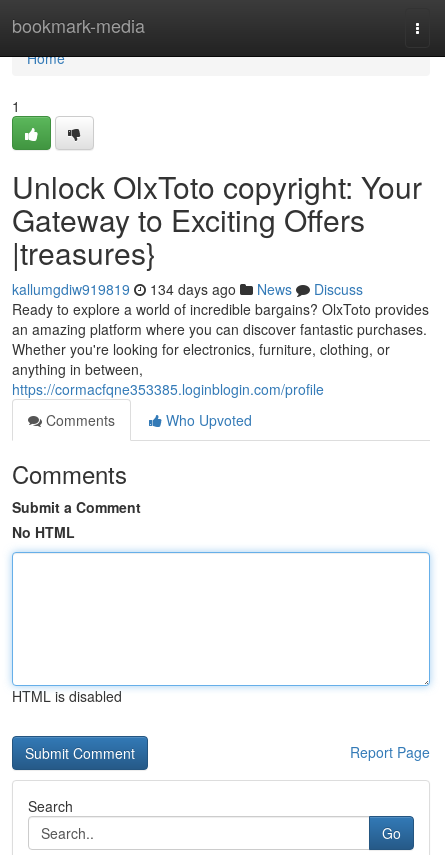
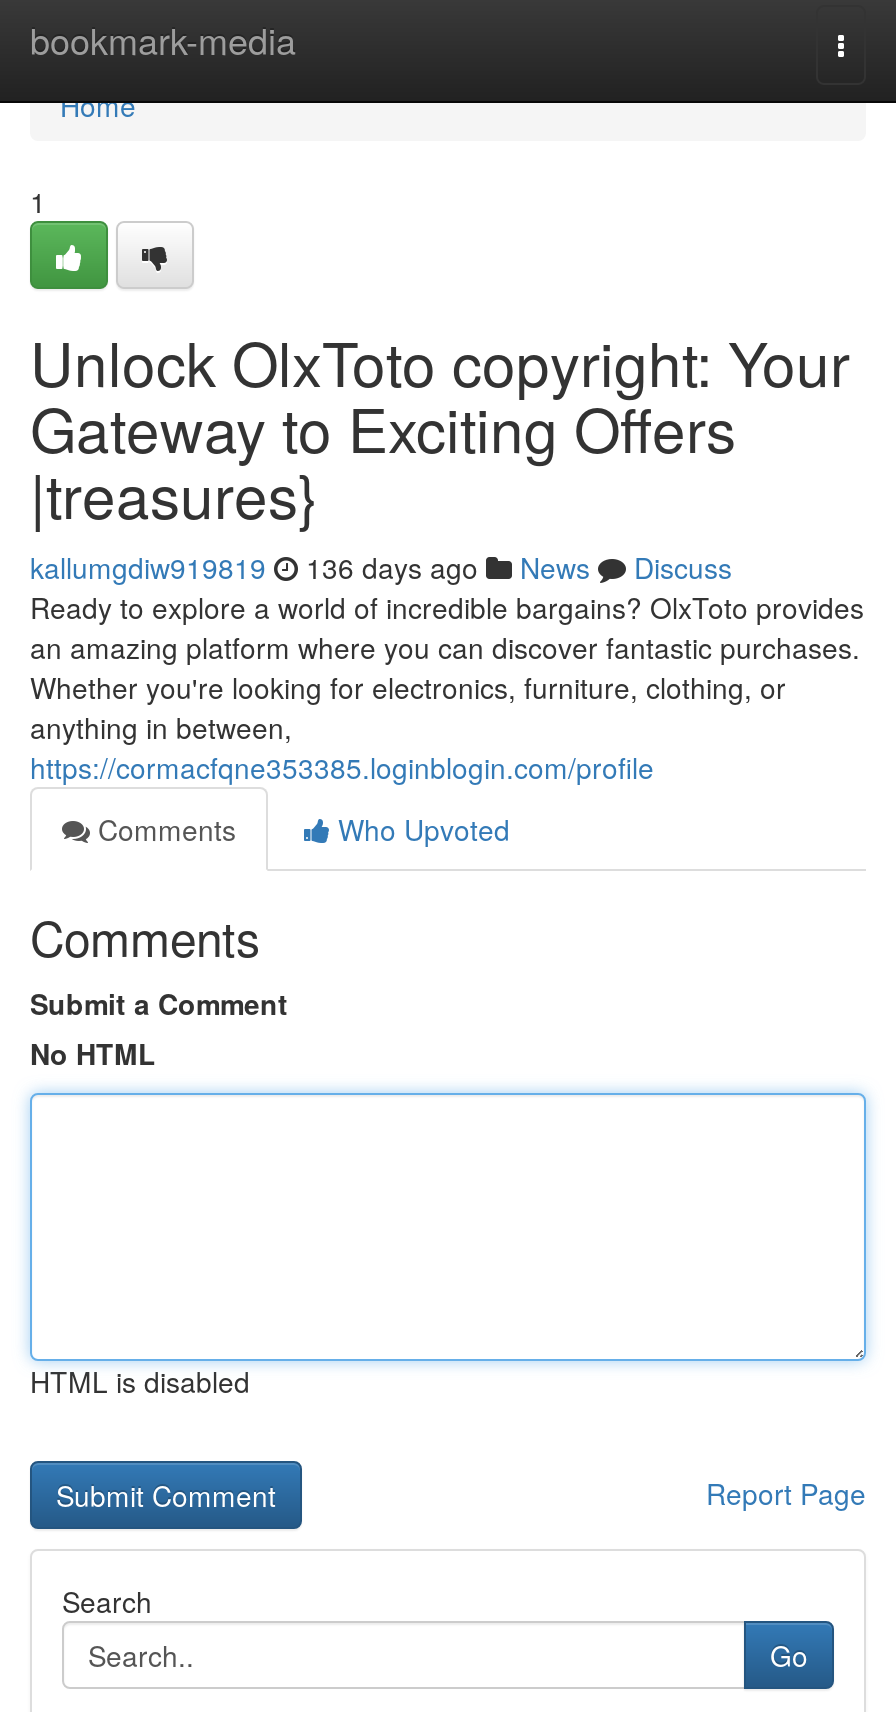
[12,279,363,299] kallumgdiw919819 134 days ago News Discuss -> [30,547,732,587] kallumgdiw919819 136 days ago News Discuss

